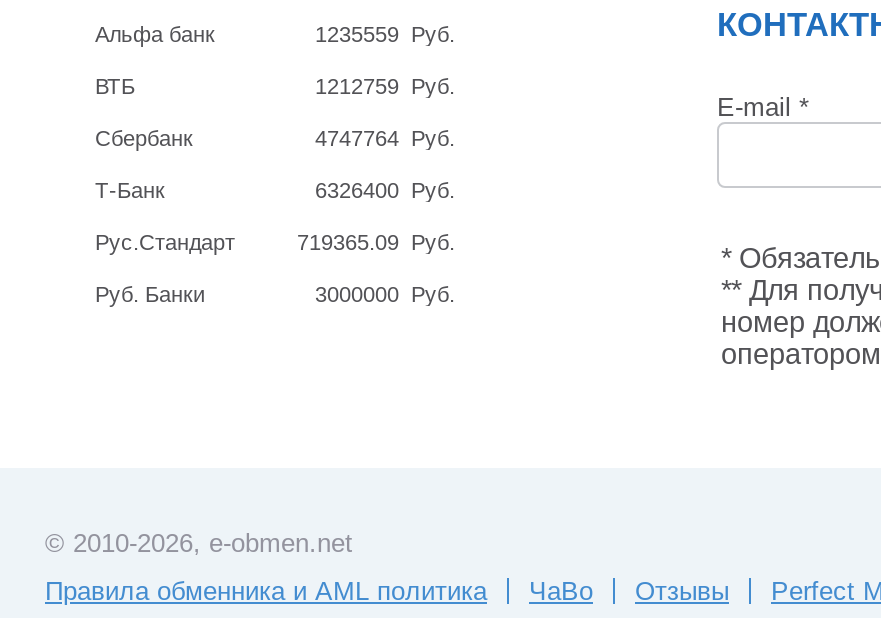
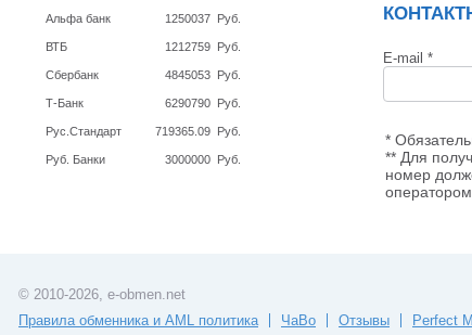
[315,22,455,46] 1235559 Руб. -> [165,12,241,25] 1250037 Руб.
[315,126,455,150] 4747764 Руб. -> [165,68,241,81] 4845053 Руб.
[315,178,455,202] 6326400 Руб. -> [165,96,241,109] 6290790 Руб.

